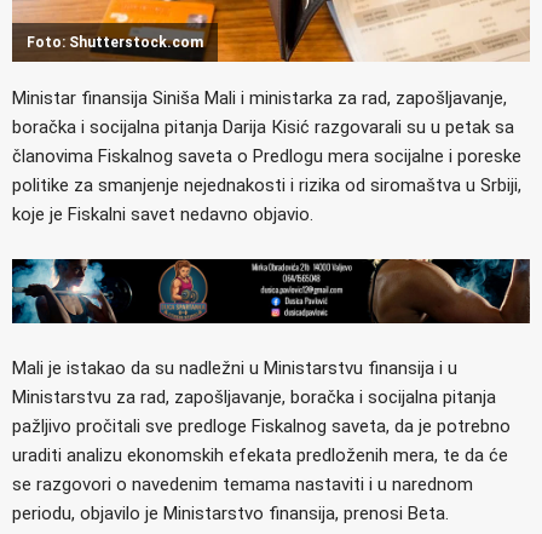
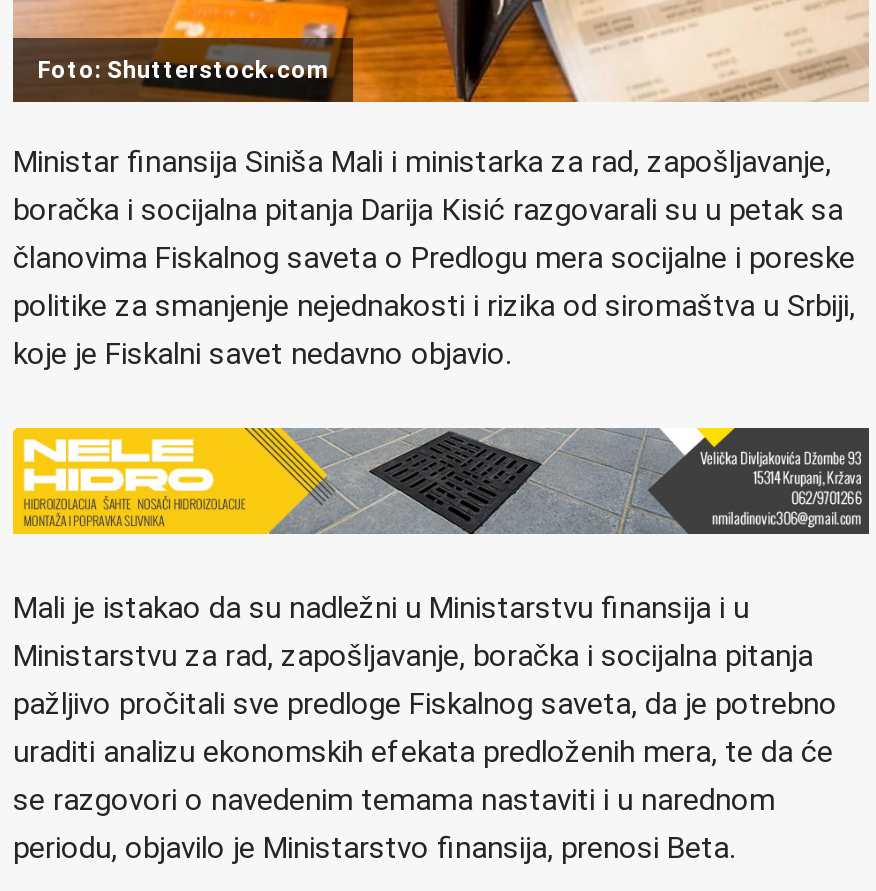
[11,258,529,325] [image] -> [11,426,867,536] [image]

